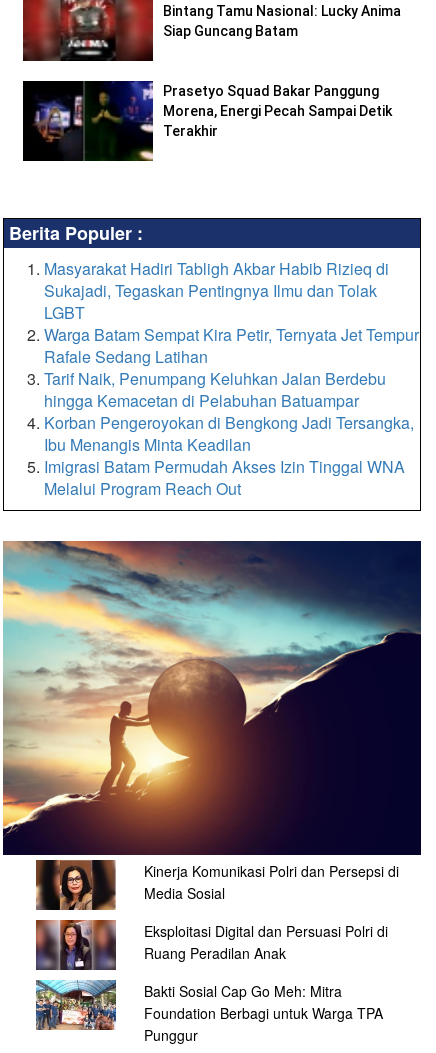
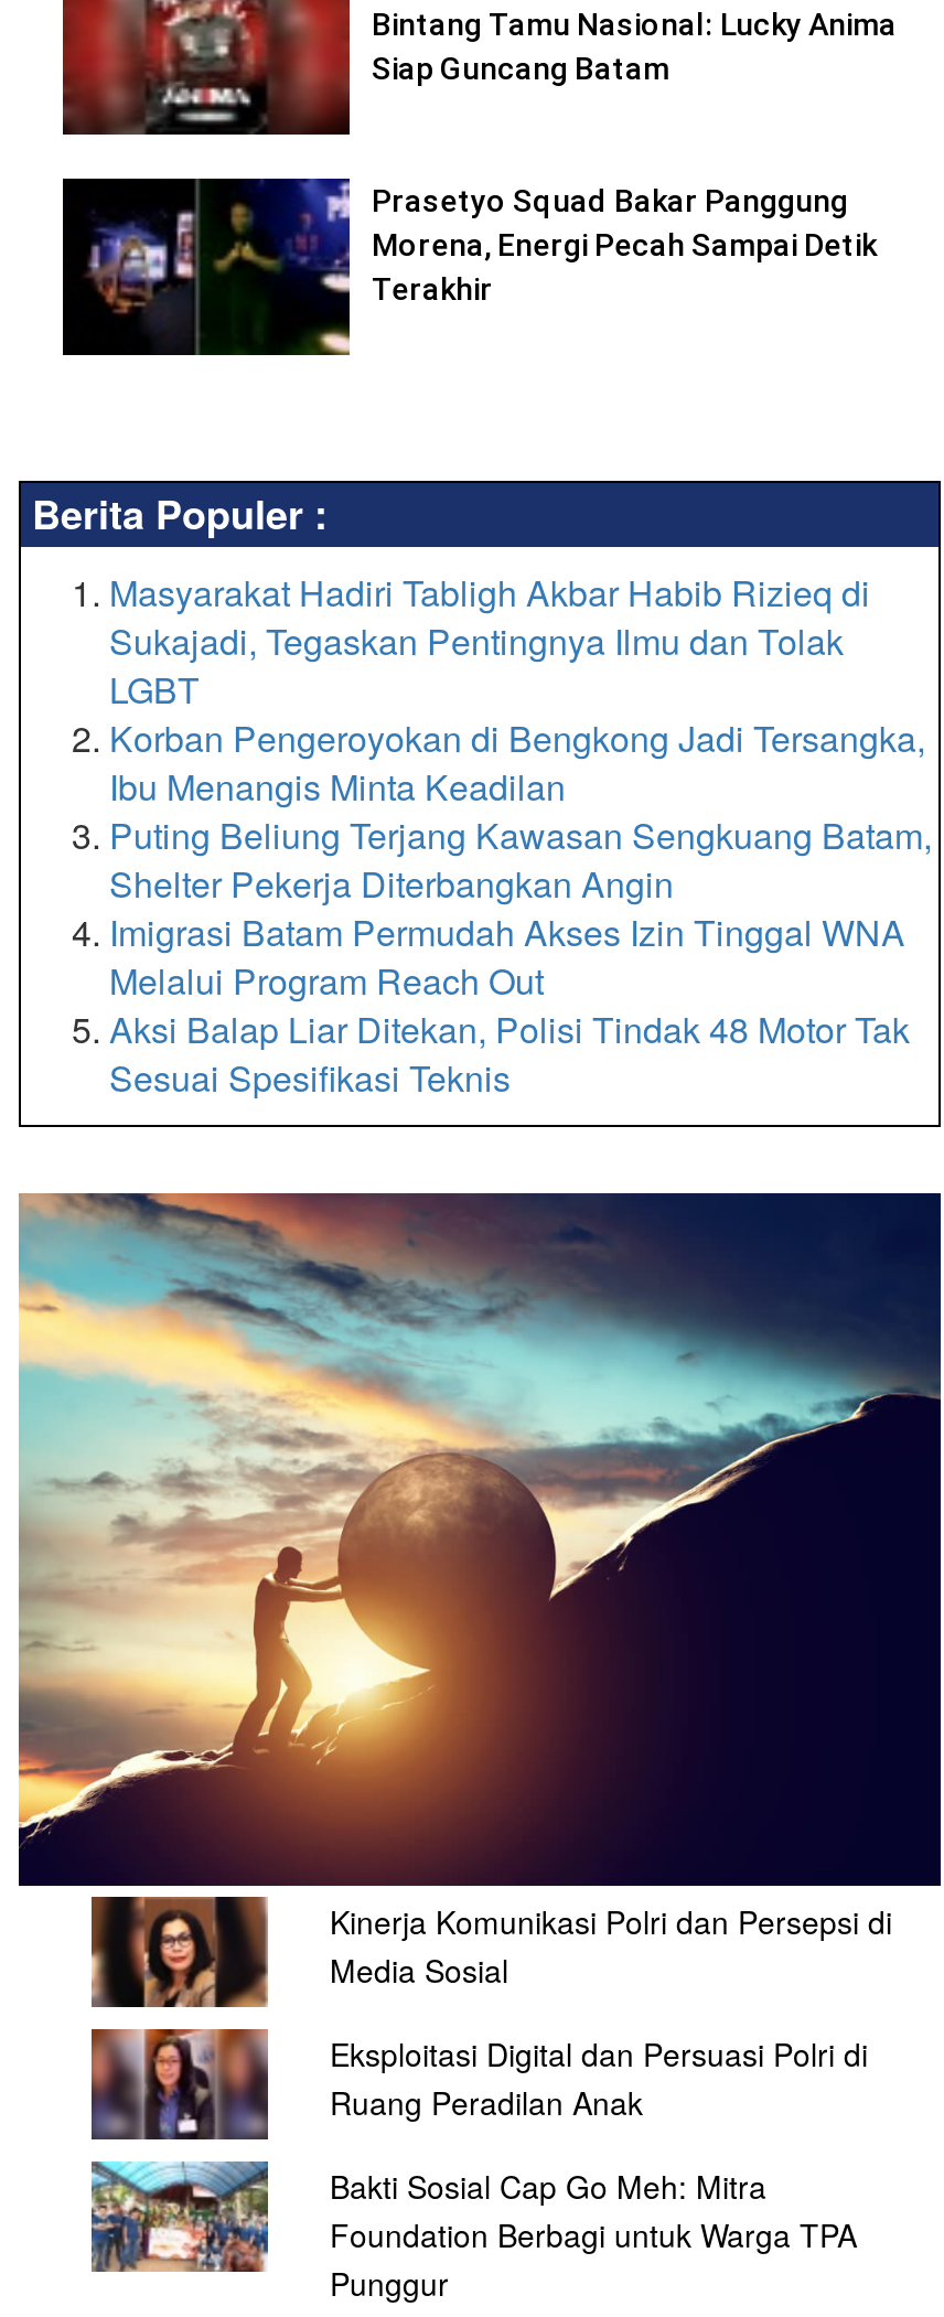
[44,323,419,412] Warga Batam Sempat Kira Petir, Ternyata Jet Tempur | Rafale Sedang Latihan | Tarif Naik, Penumpang Keluhkan Jalan Berdebu | hingga Kemacetan di Pelabuhan Batuampar -> none
moved [44,411,414,456] -> [109,713,925,812]: Korban Pengeroyokan di Bengkong Jadi Tersangka, | Ibu Menangis Minta Keadilan
none -> [109,810,932,909] Puting Beliung Terjang Kawasan Sengkuang Batam, | Shelter Pekerja Diterbangkan Angin
moved [44,455,405,500] -> [109,907,905,1006]: Imigrasi Batam Permudah Akses Izin Tinggal WNA | Melalui Program Reach Out
none -> [109,1004,910,1103] Aksi Balap Liar Ditekan, Polisi Tindak 48 Motor Tak | Sesuai Spesifikasi Teknis

